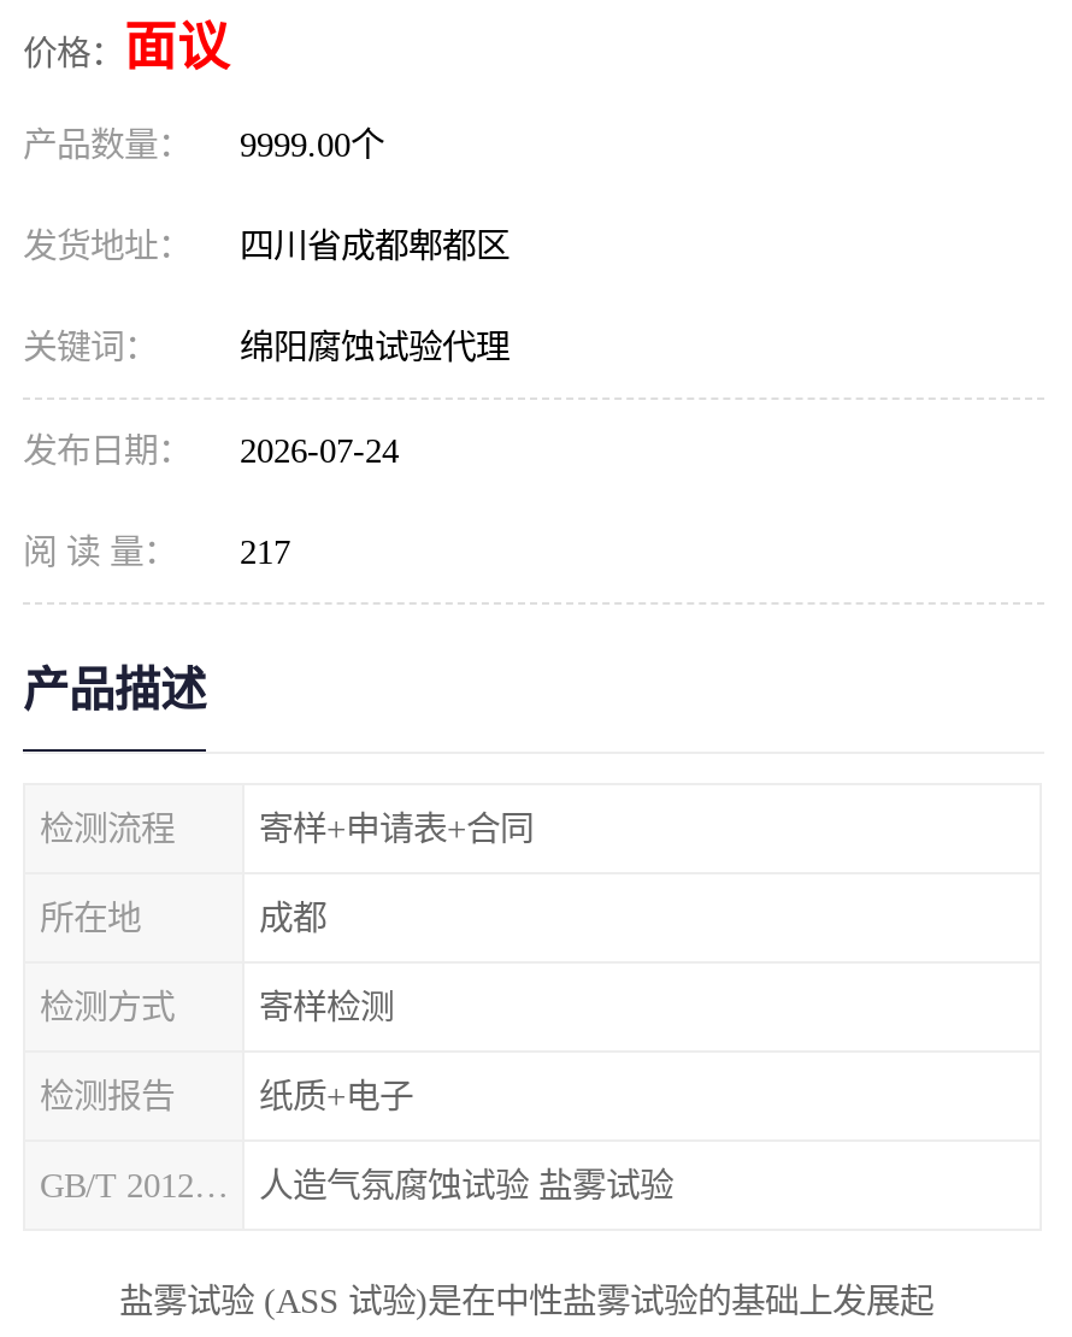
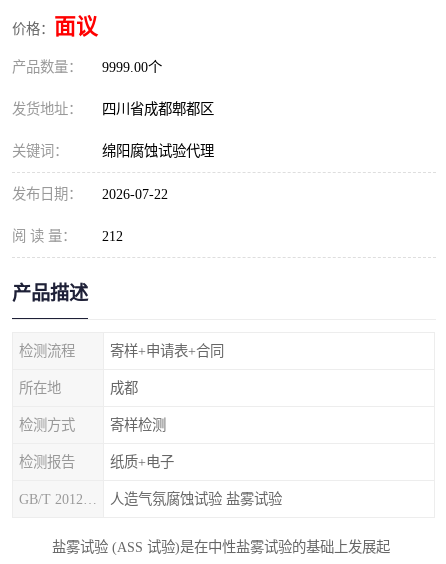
[23,431,399,470] 发布日期： 2026-07-24 -> [12,186,168,202] 发布日期： 2026-07-22
[23,532,290,571] 阅 读 量： 217 -> [12,228,123,244] 阅 读 量： 212

